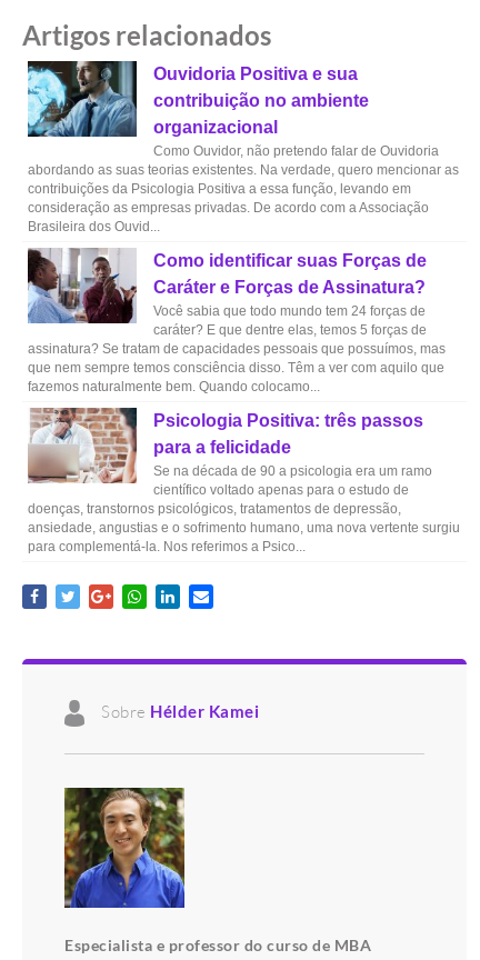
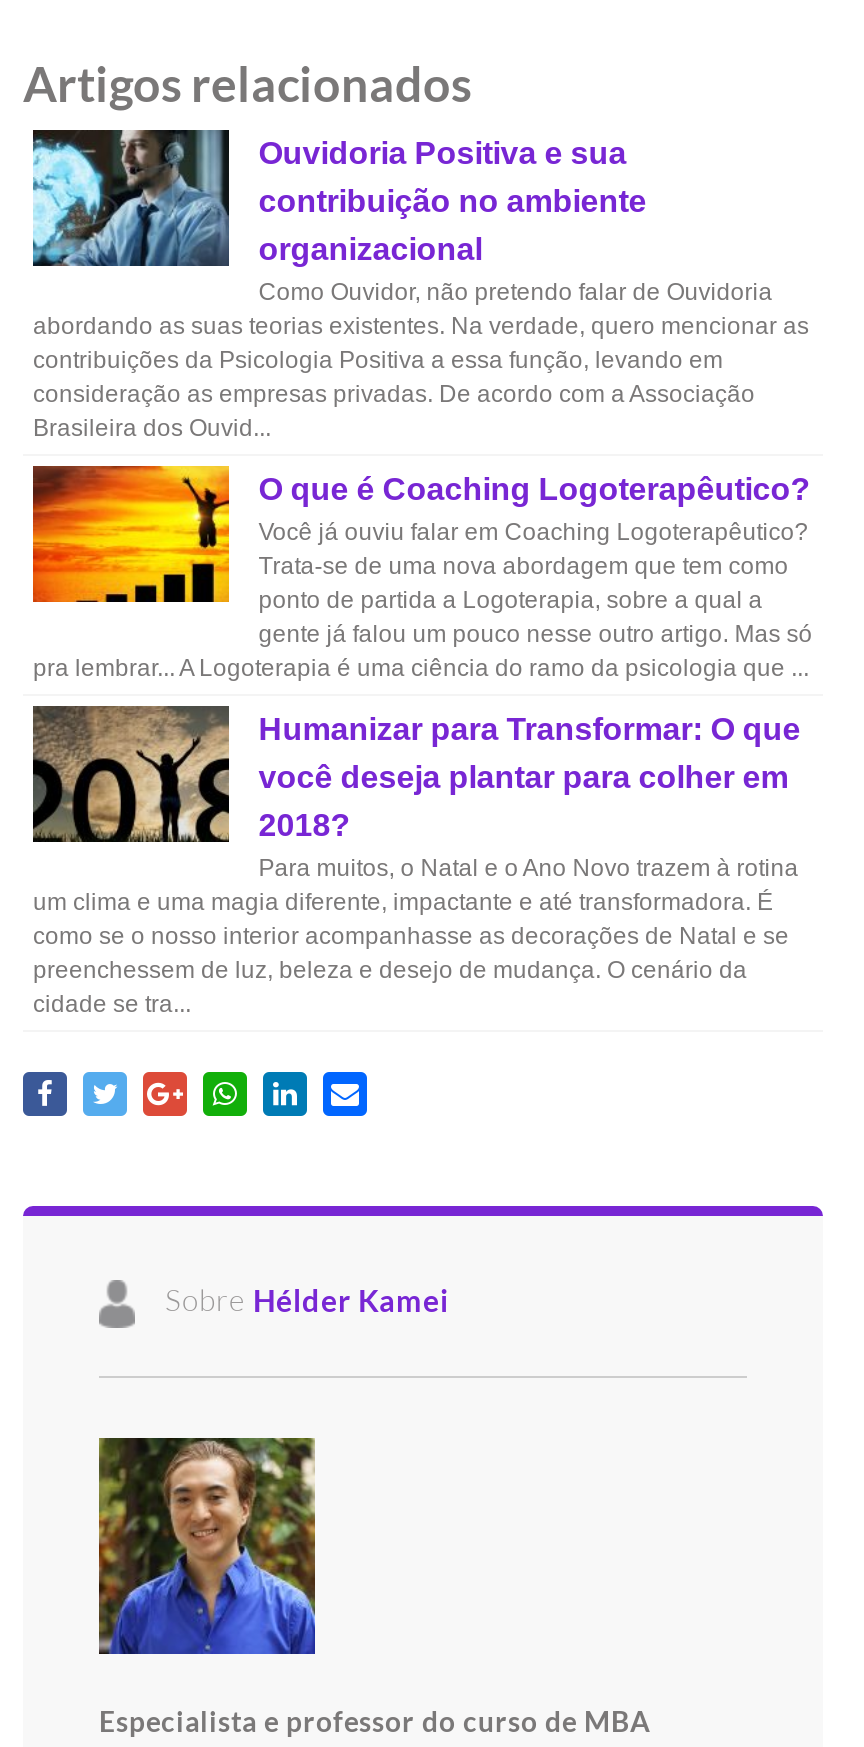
[27,247,446,394] [image] | Como identificar suas Forças de | Caráter e Forças de Assinatura? | Você sabia que todo mundo tem 24 forças de | caráter? E que dentre elas, temos 5 forças de | assinatura? Se tratam de capacidades pessoais que possuímos, mas | que nem sempre temos consciência disso. Têm a ver com aquilo que | fazemos naturalmente bem. Quando colocamo... -> [31,464,813,682] [image] | O que é Coaching Logoterapêutico? | Você já ouviu falar em Coaching Logoterapêutico? | Trata-se de uma nova abordagem que tem como | ponto de partida a Logoterapia, sobre a qual a | gente já falou um pouco nesse outro artigo. Mas só | pra lembrar... A Logoterapia é uma ciência do ramo da psicologia que ...
[27,403,460,554] [image] | Psicologia Positiva: três passos | para a felicidade | Se na década de 90 a psicologia era um ramo | científico voltado apenas para o estudo de | doenças, transtornos psicológicos, tratamentos de depressão, | ansiedade, angustias e o sofrimento humano, uma nova vertente surgiu | para complementá-la. Nos referimos a Psico... -> [31,712,801,1018] [image] | Humanizar para Transformar: O que | você deseja plantar para colher em | 2018? | Para muitos, o Natal e o Ano Novo trazem à rotina | um clima e uma magia diferente, impactante e até transformadora. É | como se o nosso interior acompanhasse as decorações de Natal e se | preenchessem de luz, beleza e desejo de mudança. O cenário da | cidade se tra...

